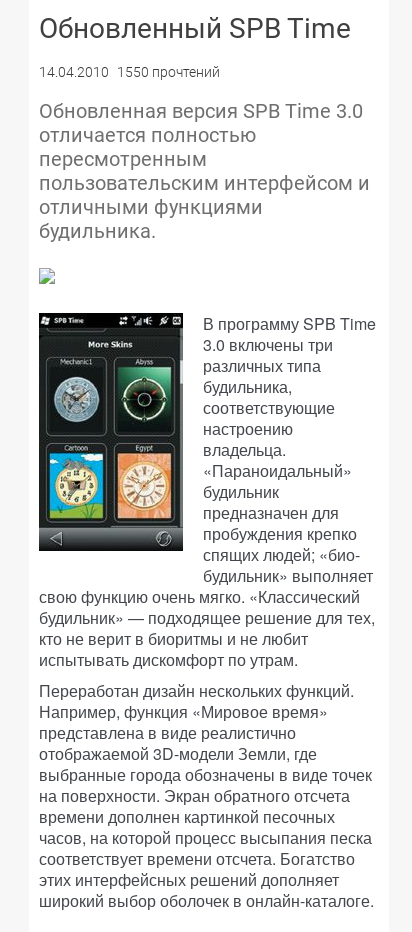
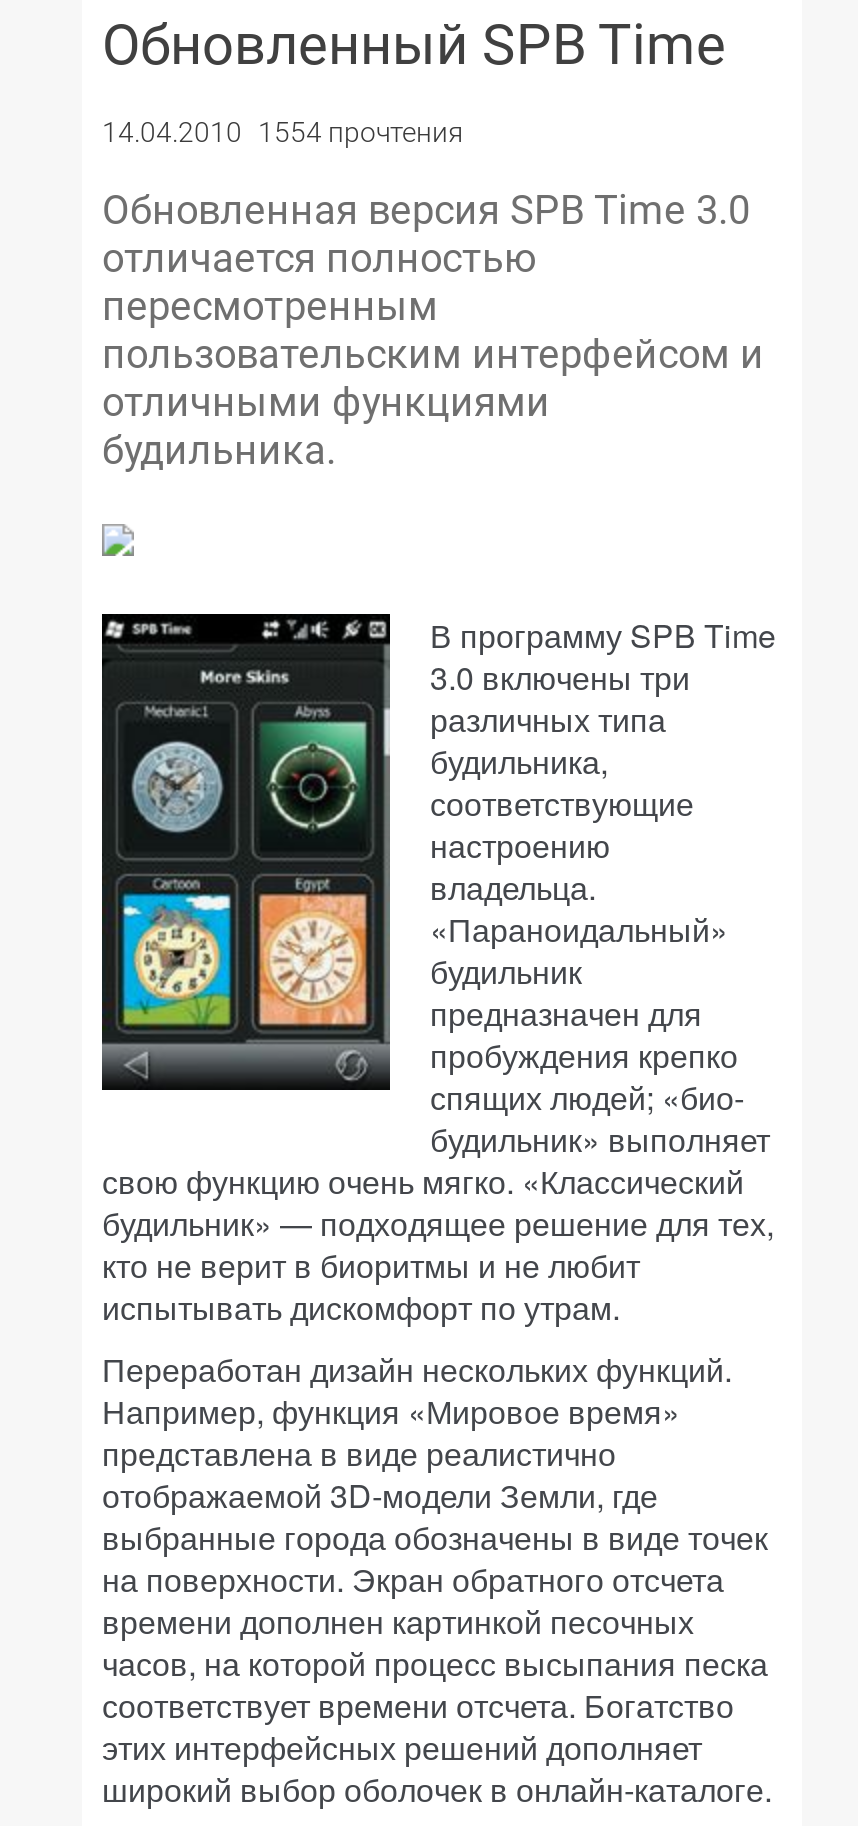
[39,64,220,80] 14.04.2010 1550 прочтений -> [102,116,464,148] 14.04.2010 1554 прочтения

